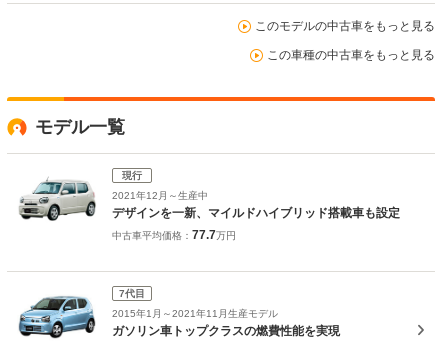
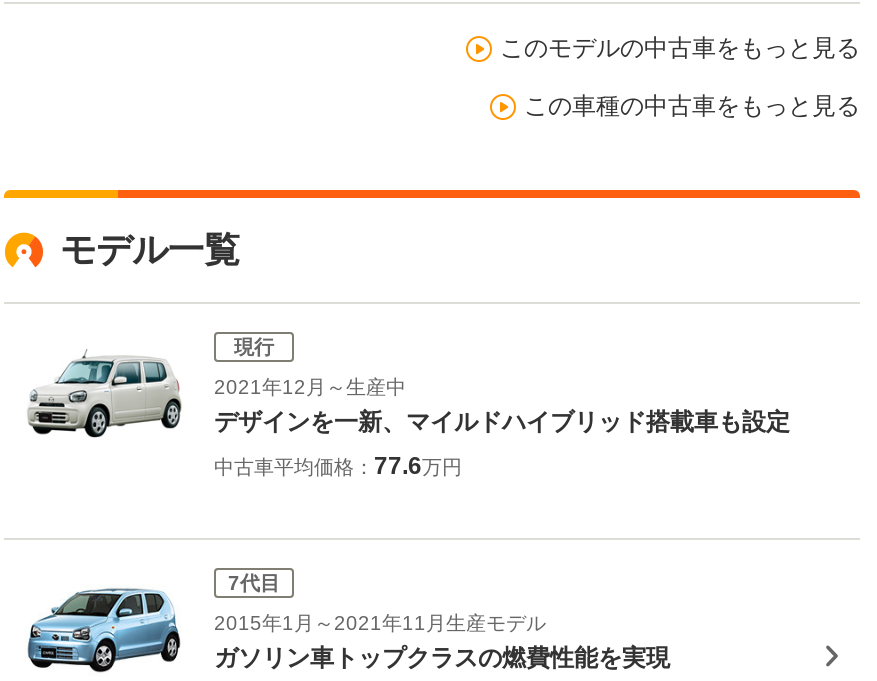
[112,228,236,242] 中古車平均価格：77.7万円 -> [214,451,462,479] 中古車平均価格：77.6万円

